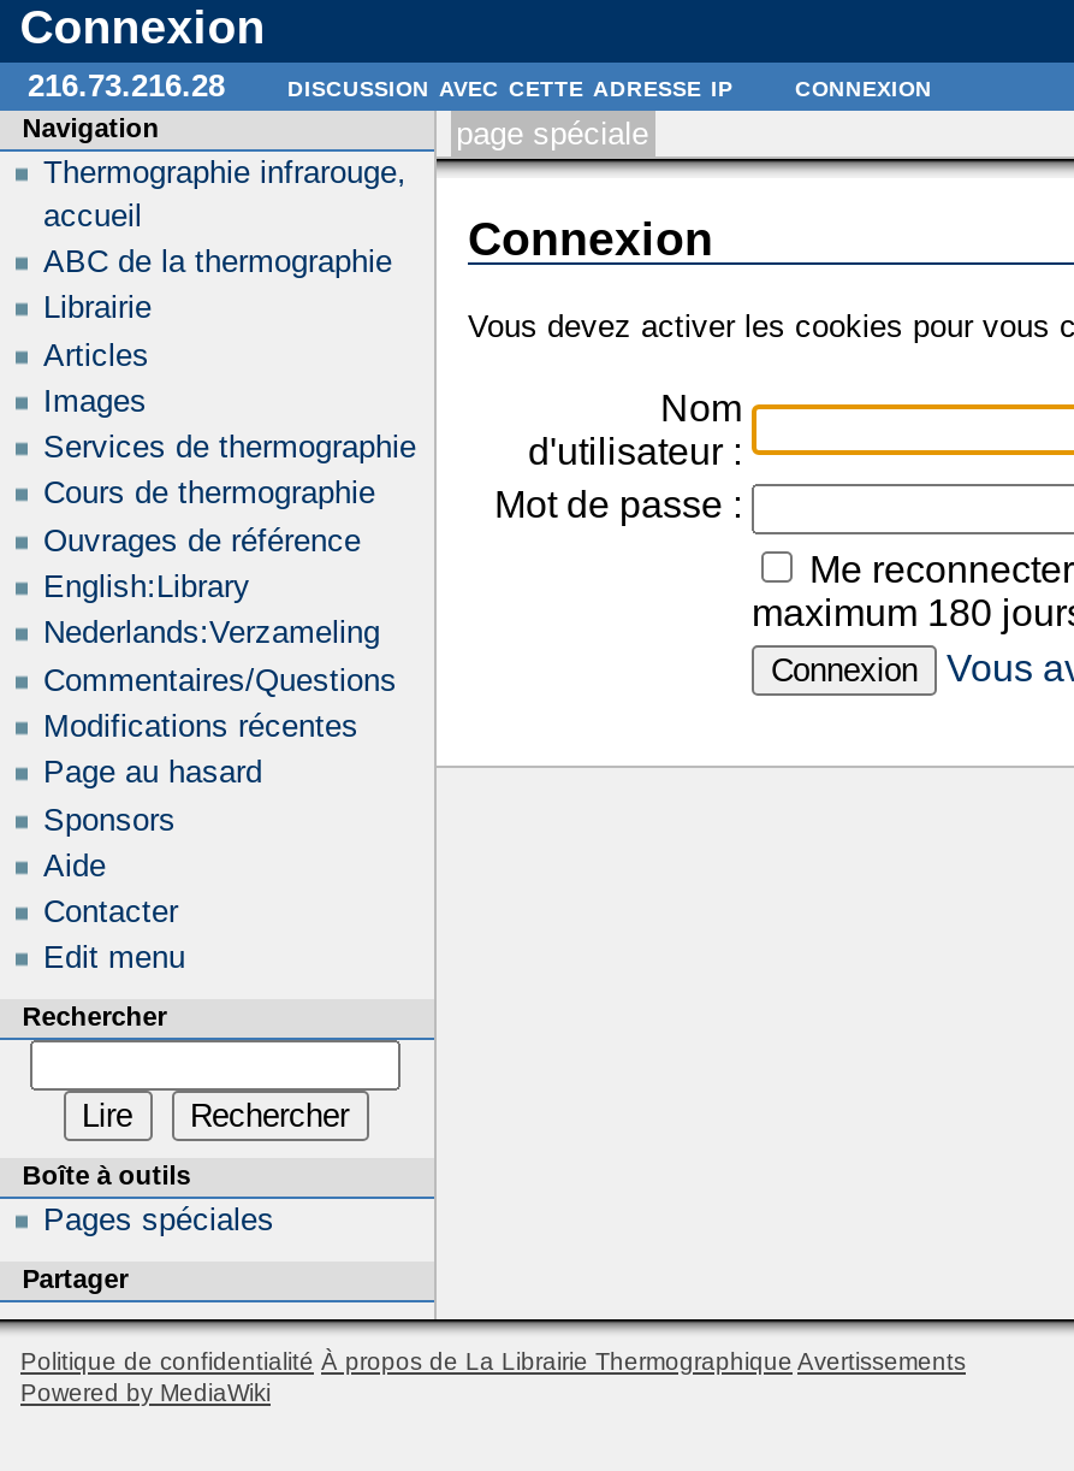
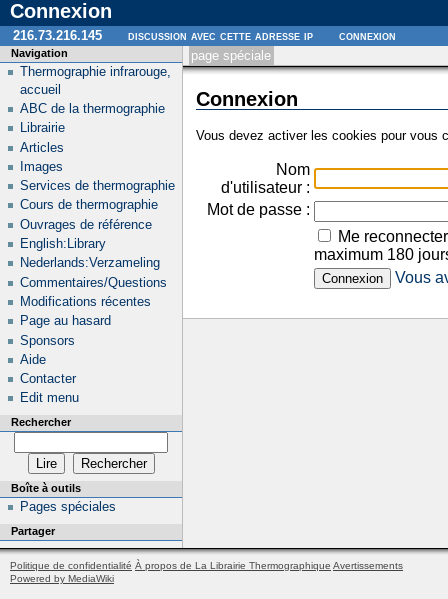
[28,67,225,104] 216.73.216.28 -> [13,28,102,43] 216.73.216.145

